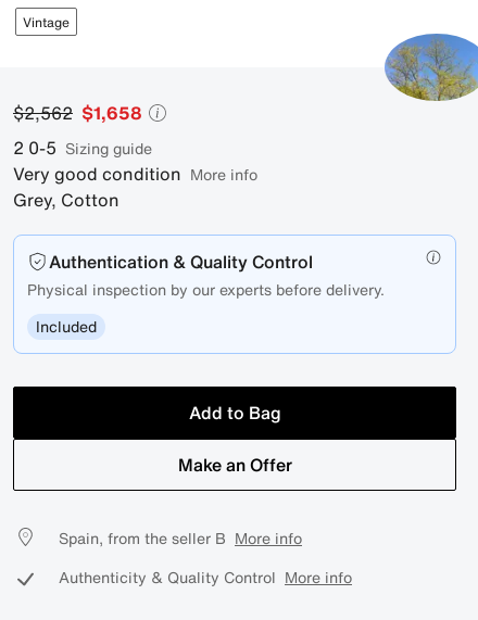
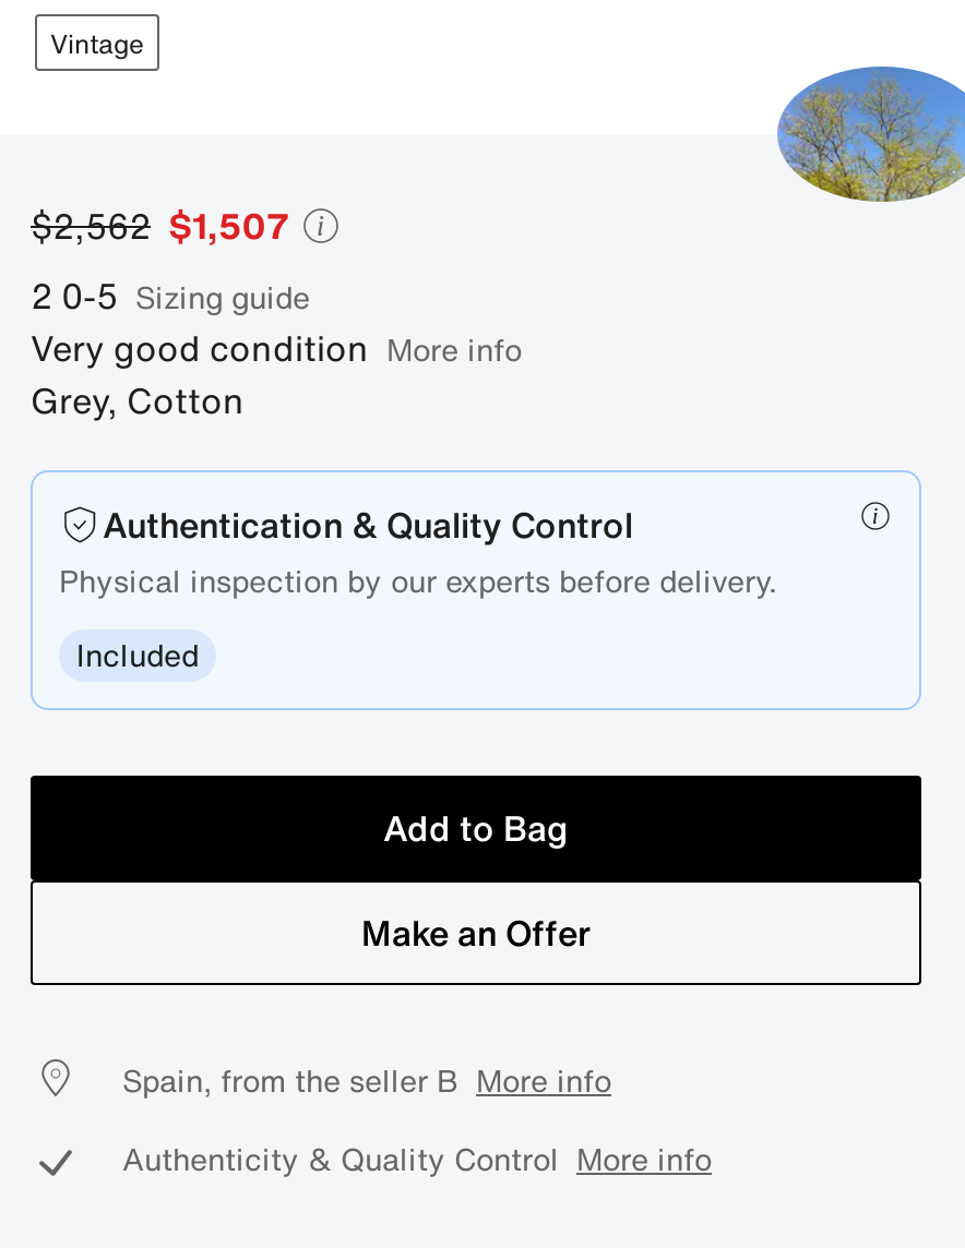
[13,100,142,126] $2,562 $1,658 -> [31,200,290,252] $2,562 $1,507

